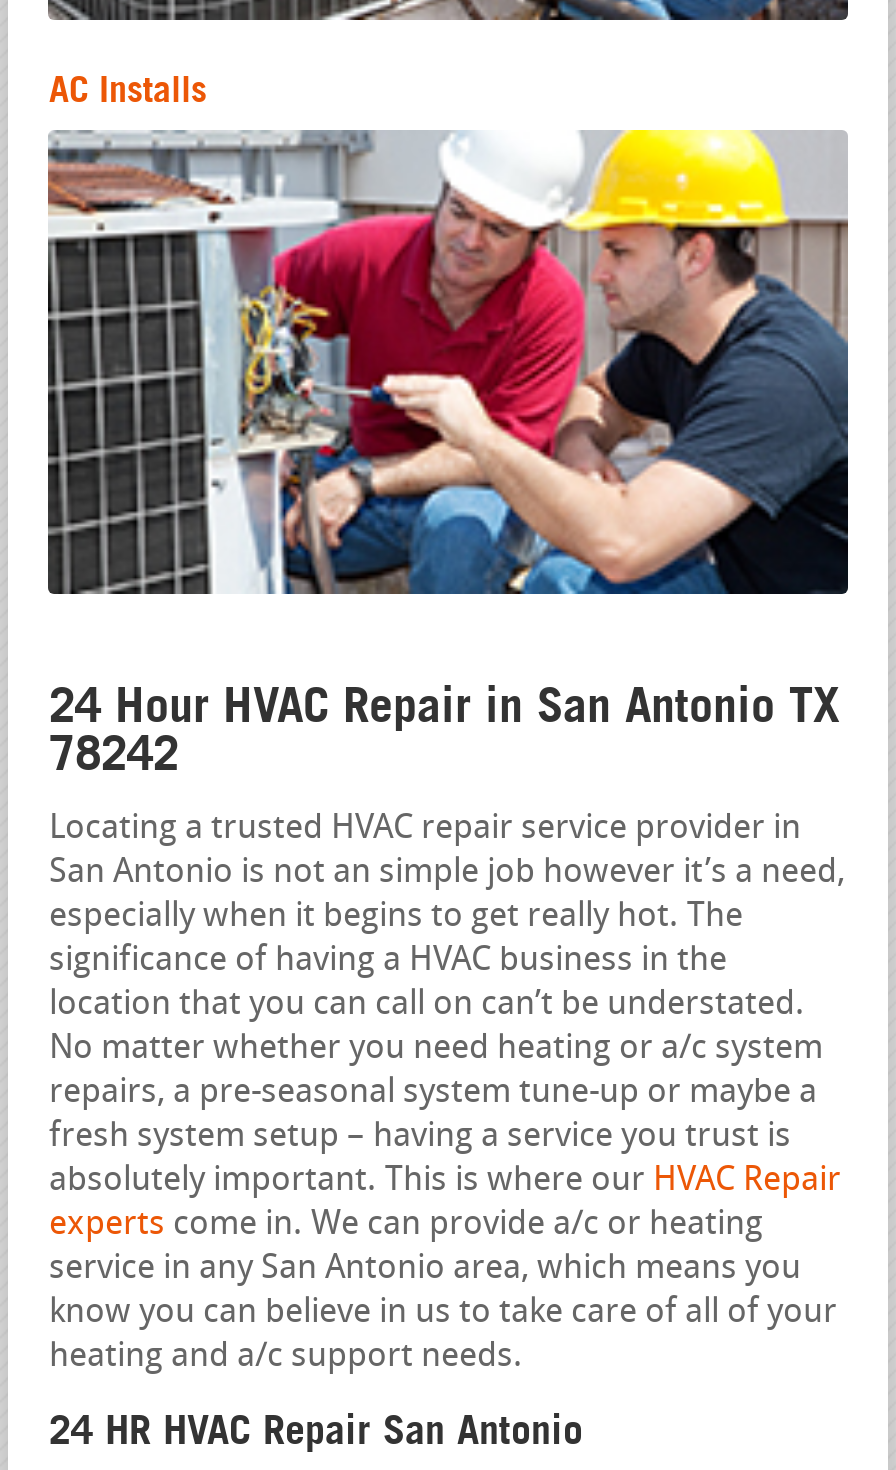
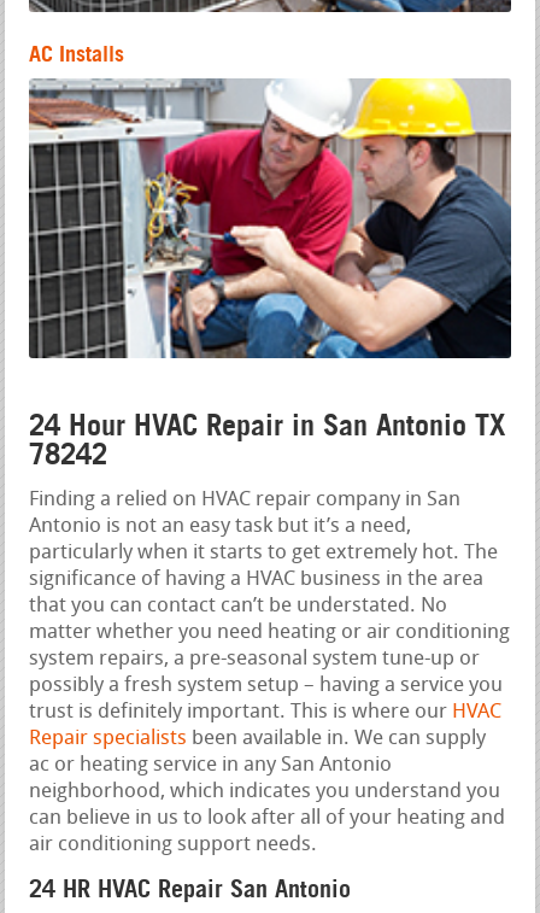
[49,812,845,1374] Locating a trusted HVAC repair service provider in | San Antonio is not an simple job however it’s a need, | especially when it begins to get really hot. The | significance of having a HVAC business in the | location that you can call on can’t be understated. | No matter whether you need heating or a/c system | repairs, a pre-seasonal system tune-up or maybe a | fresh system setup – having a service you trust is | absolutely important. This is where our HVAC Repair | experts come in. We can provide a/c or heating | service in any San Antonio area, which means you | know you can believe in us to take care of all of your | heating and a/c support needs. -> [30,490,510,855] Finding a relied on HVAC repair company in San | Antonio is not an easy task but it’s a need, | particularly when it starts to get extremely hot. The | significance of having a HVAC business in the area | that you can contact can’t be understated. No | matter whether you need heating or air conditioning | system repairs, a pre-seasonal system tune-up or | possibly a fresh system setup – having a service you | trust is definitely important. This is where our HVAC | Repair specialists been available in. We can supply | ac or heating service in any San Antonio | neighborhood, which indicates you understand you | can believe in us to look after all of your heating and | air conditioning support needs.

